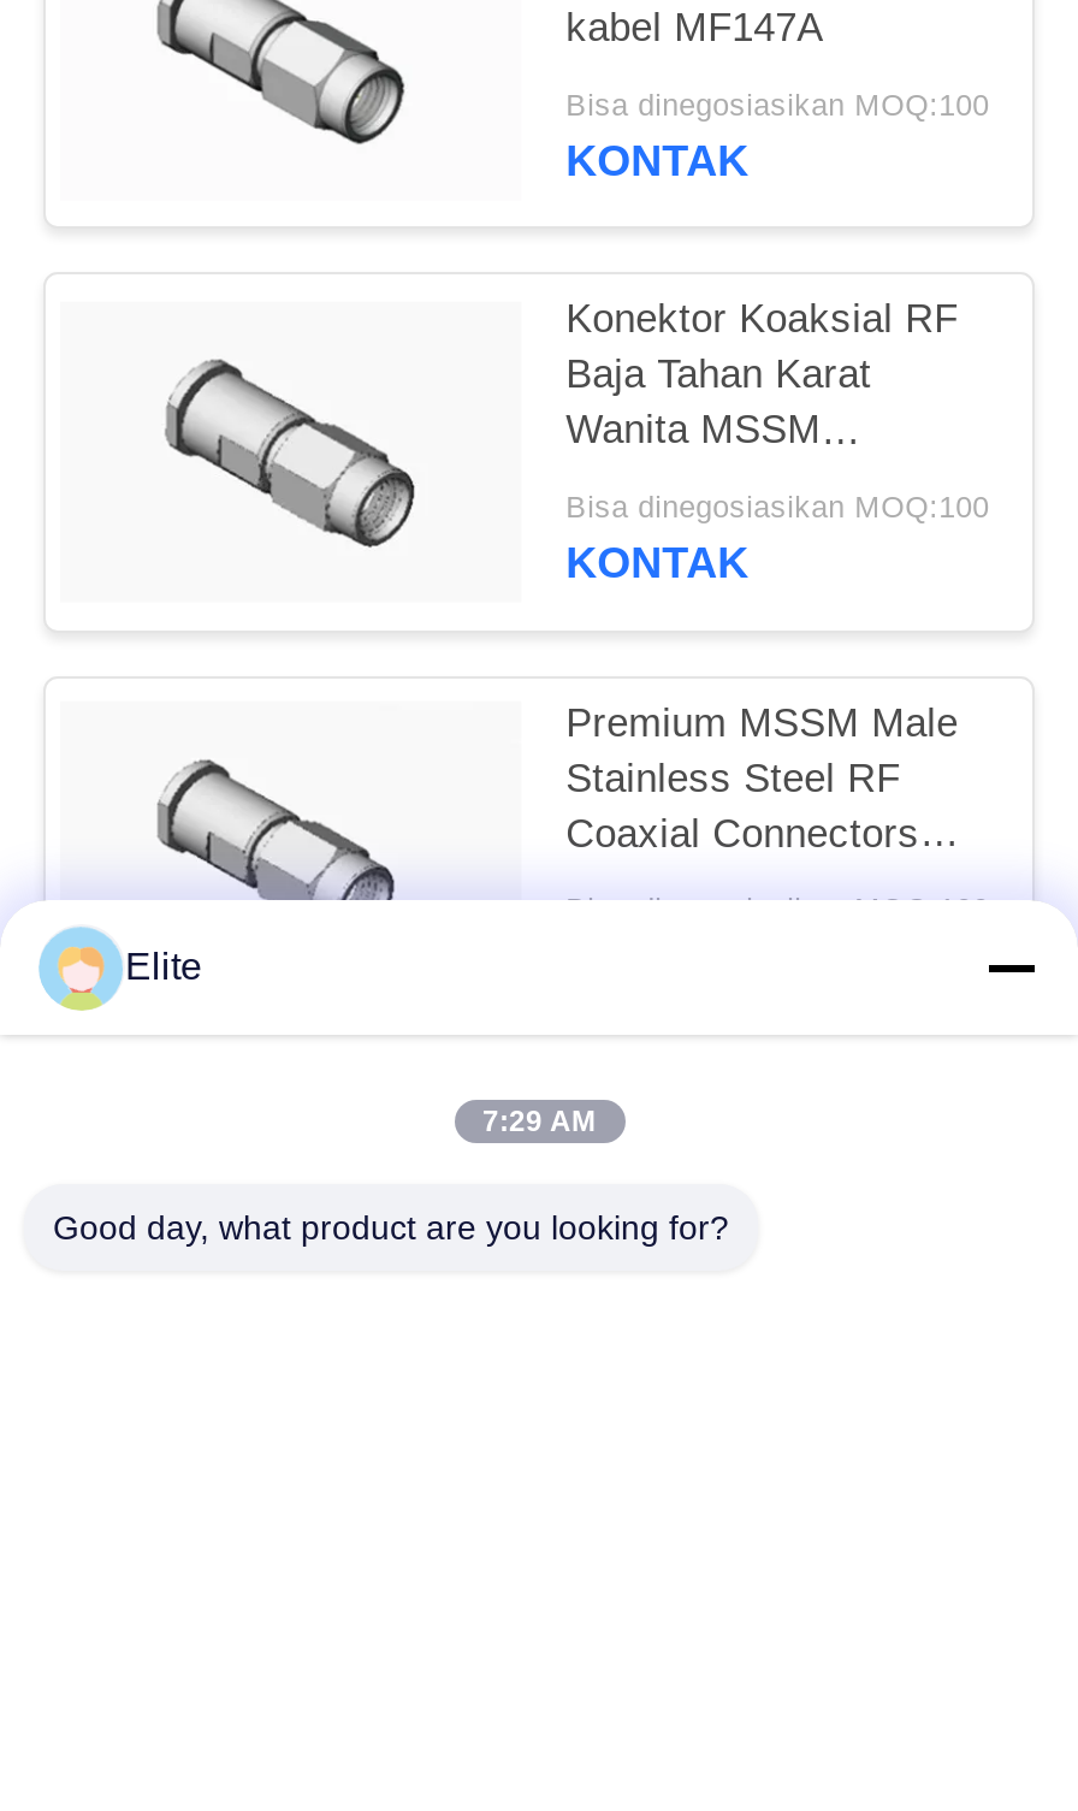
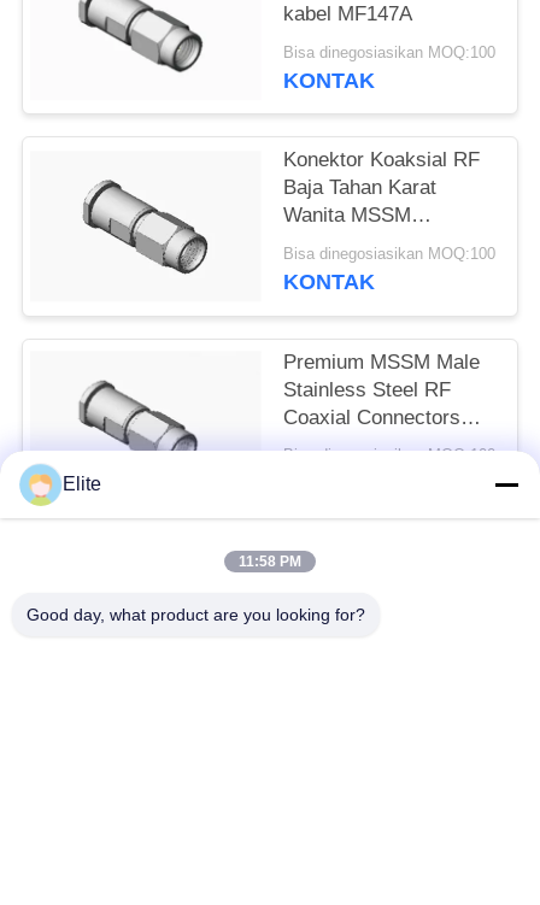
[482,1105,596,1138] 7:29 AM -> [239,553,301,570] 11:58 PM

